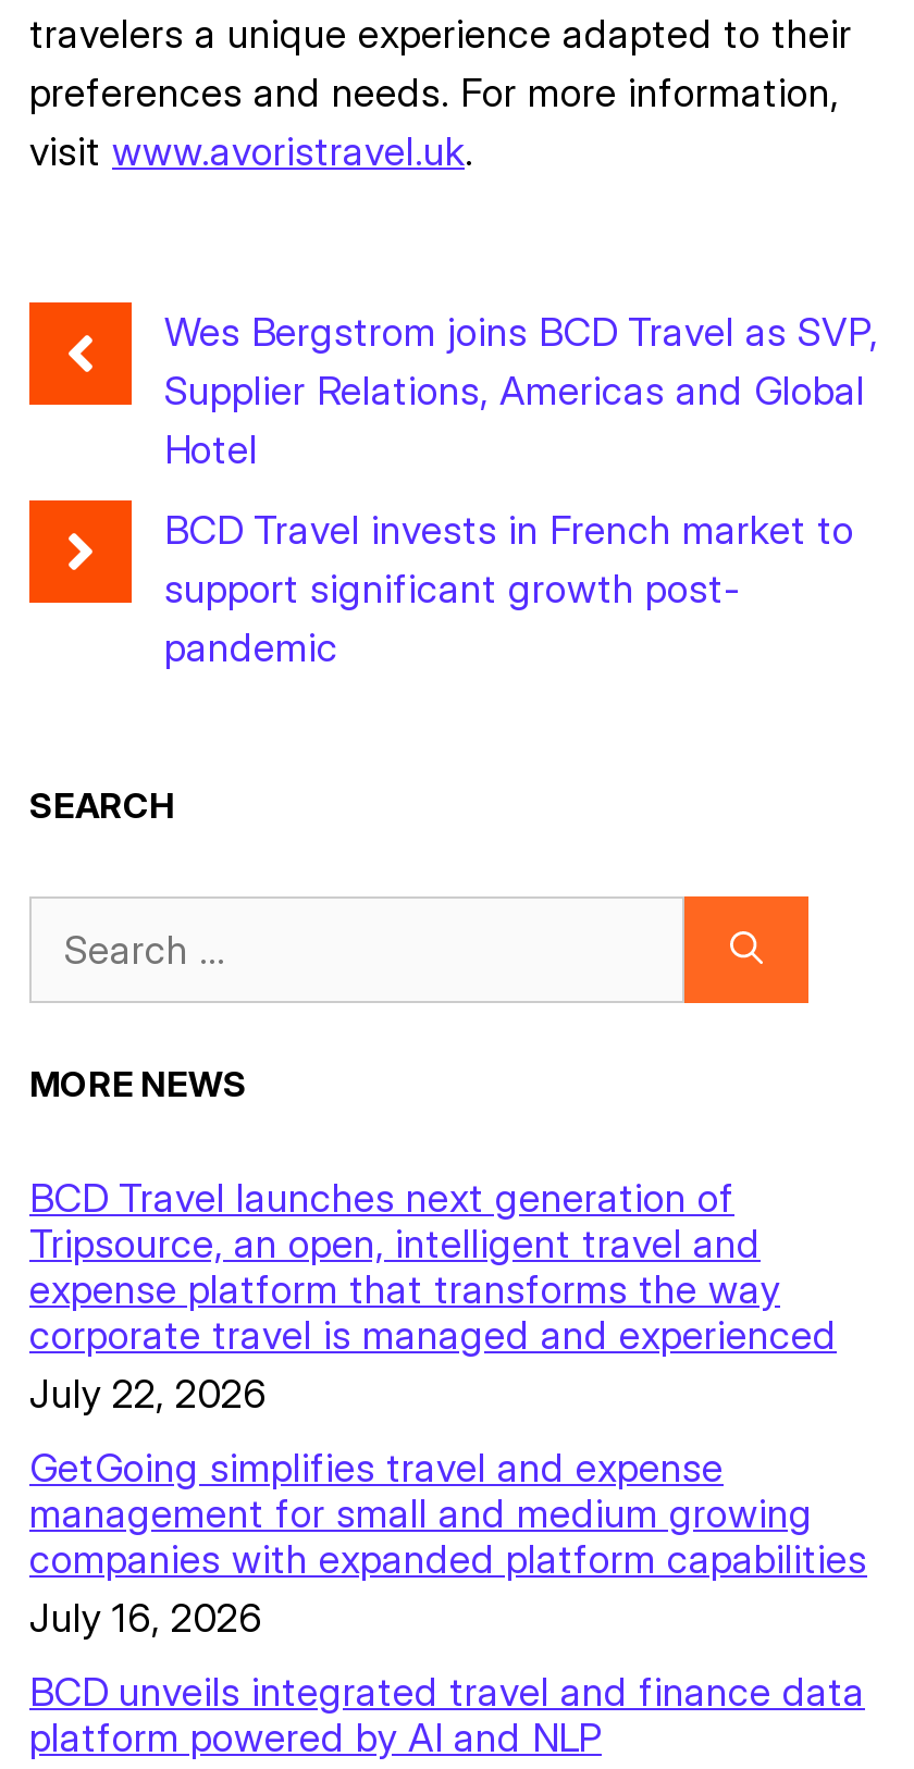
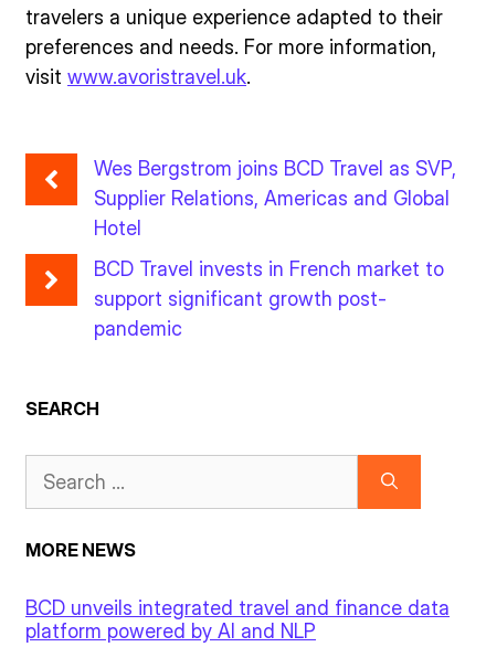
[29,1175,867,1641] BCD Travel launches next generation of | Tripsource, an open, intelligent travel and | expense platform that transforms the way | corporate travel is managed and experienced | July 22, 2026 | GetGoing simplifies travel and expense | management for small and medium growing | companies with expanded platform capabilities | July 16, 2026 -> none

